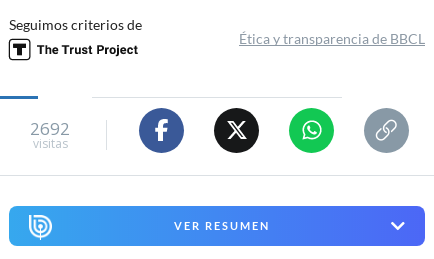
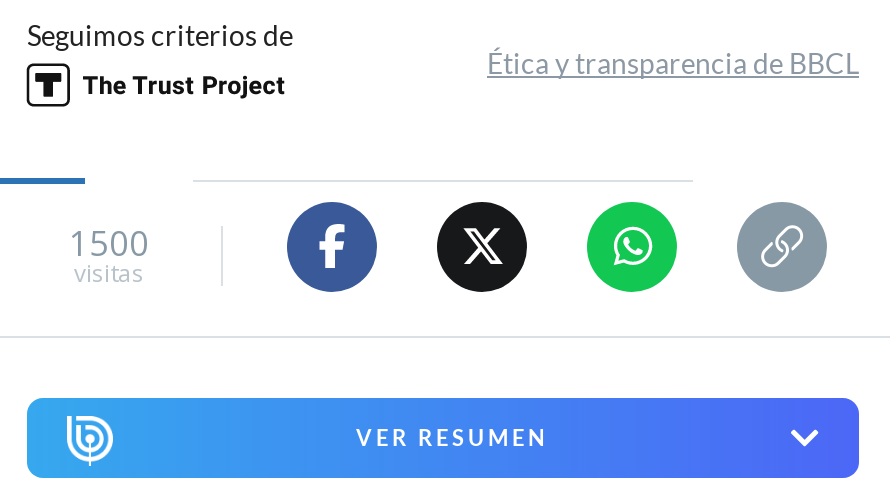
[30,117,70,140] 2692 -> [69,220,149,266] 1500

